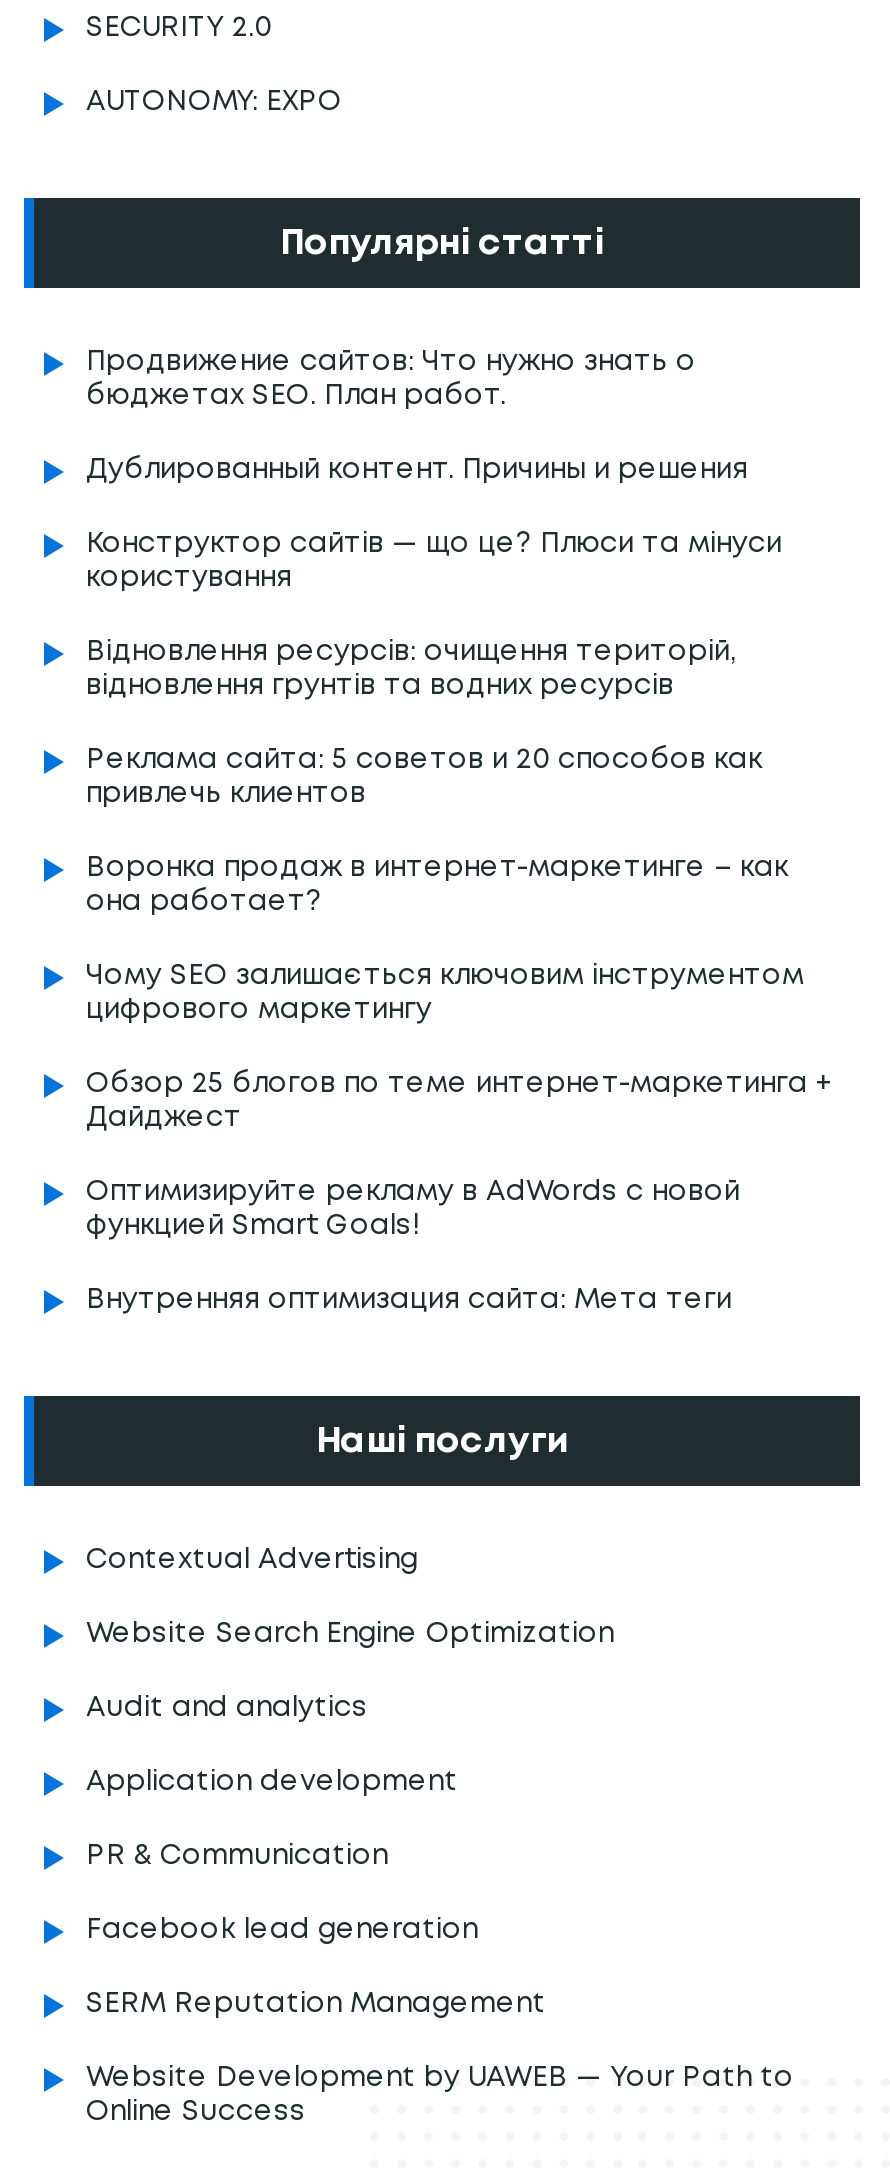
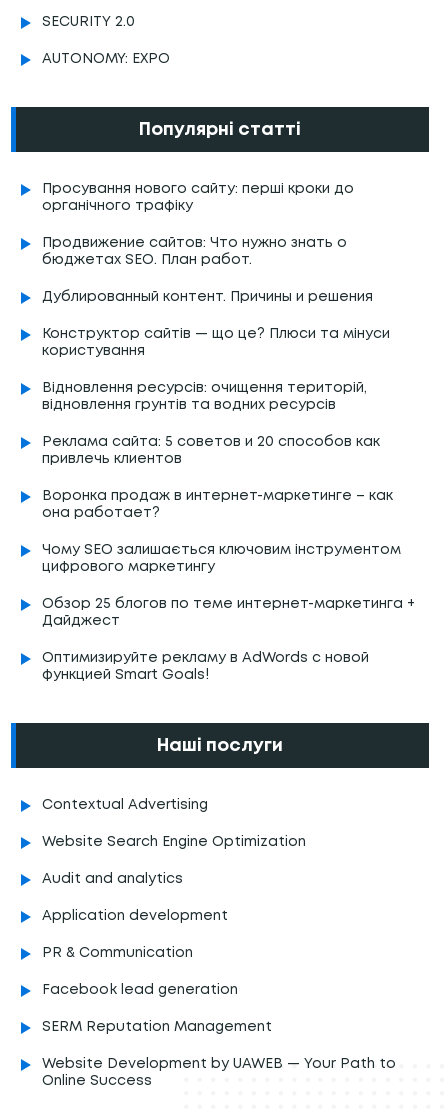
none -> [42,182,354,211] Просування нового сайту: перші кроки до | органічного трафіку
moved [86,349,832,1237] -> [42,236,415,680]: Продвижение сайтов: Что нужно знать о | бюджетах SEO. План работ. | Дублированный контент. Причины и решения | ... | Оптимизируйте рекламу в AdWords с новой | функцией Smart Goals!
[86,1287,732,1311] Внутренняя оптимизация сайта: Мета теги -> none

